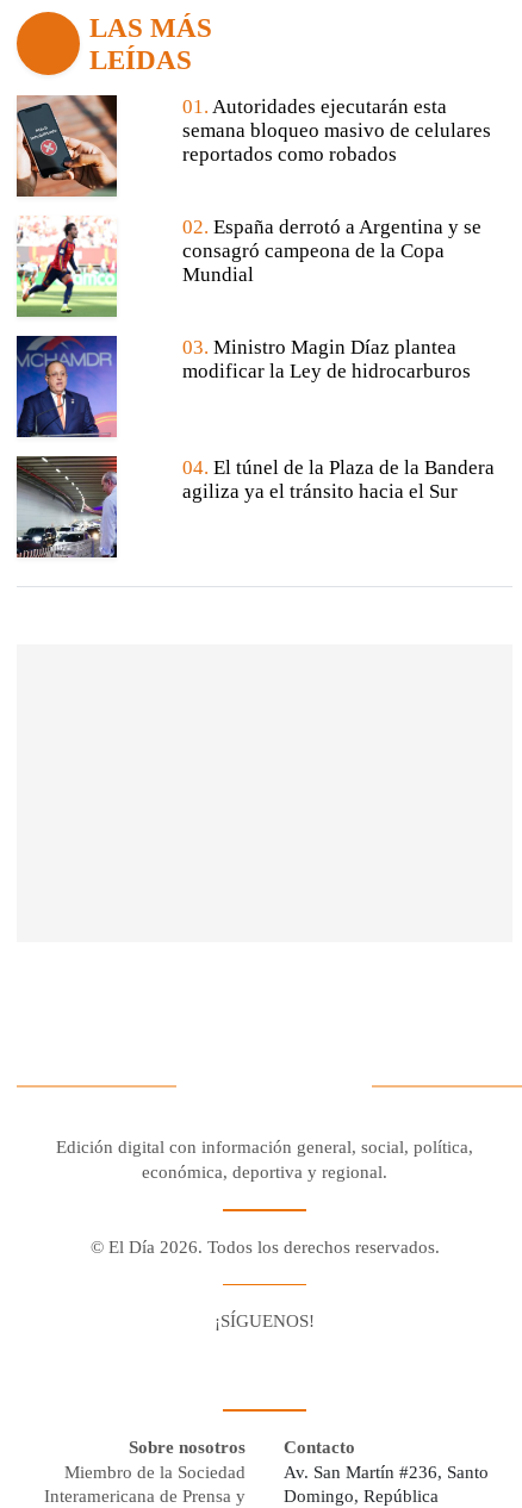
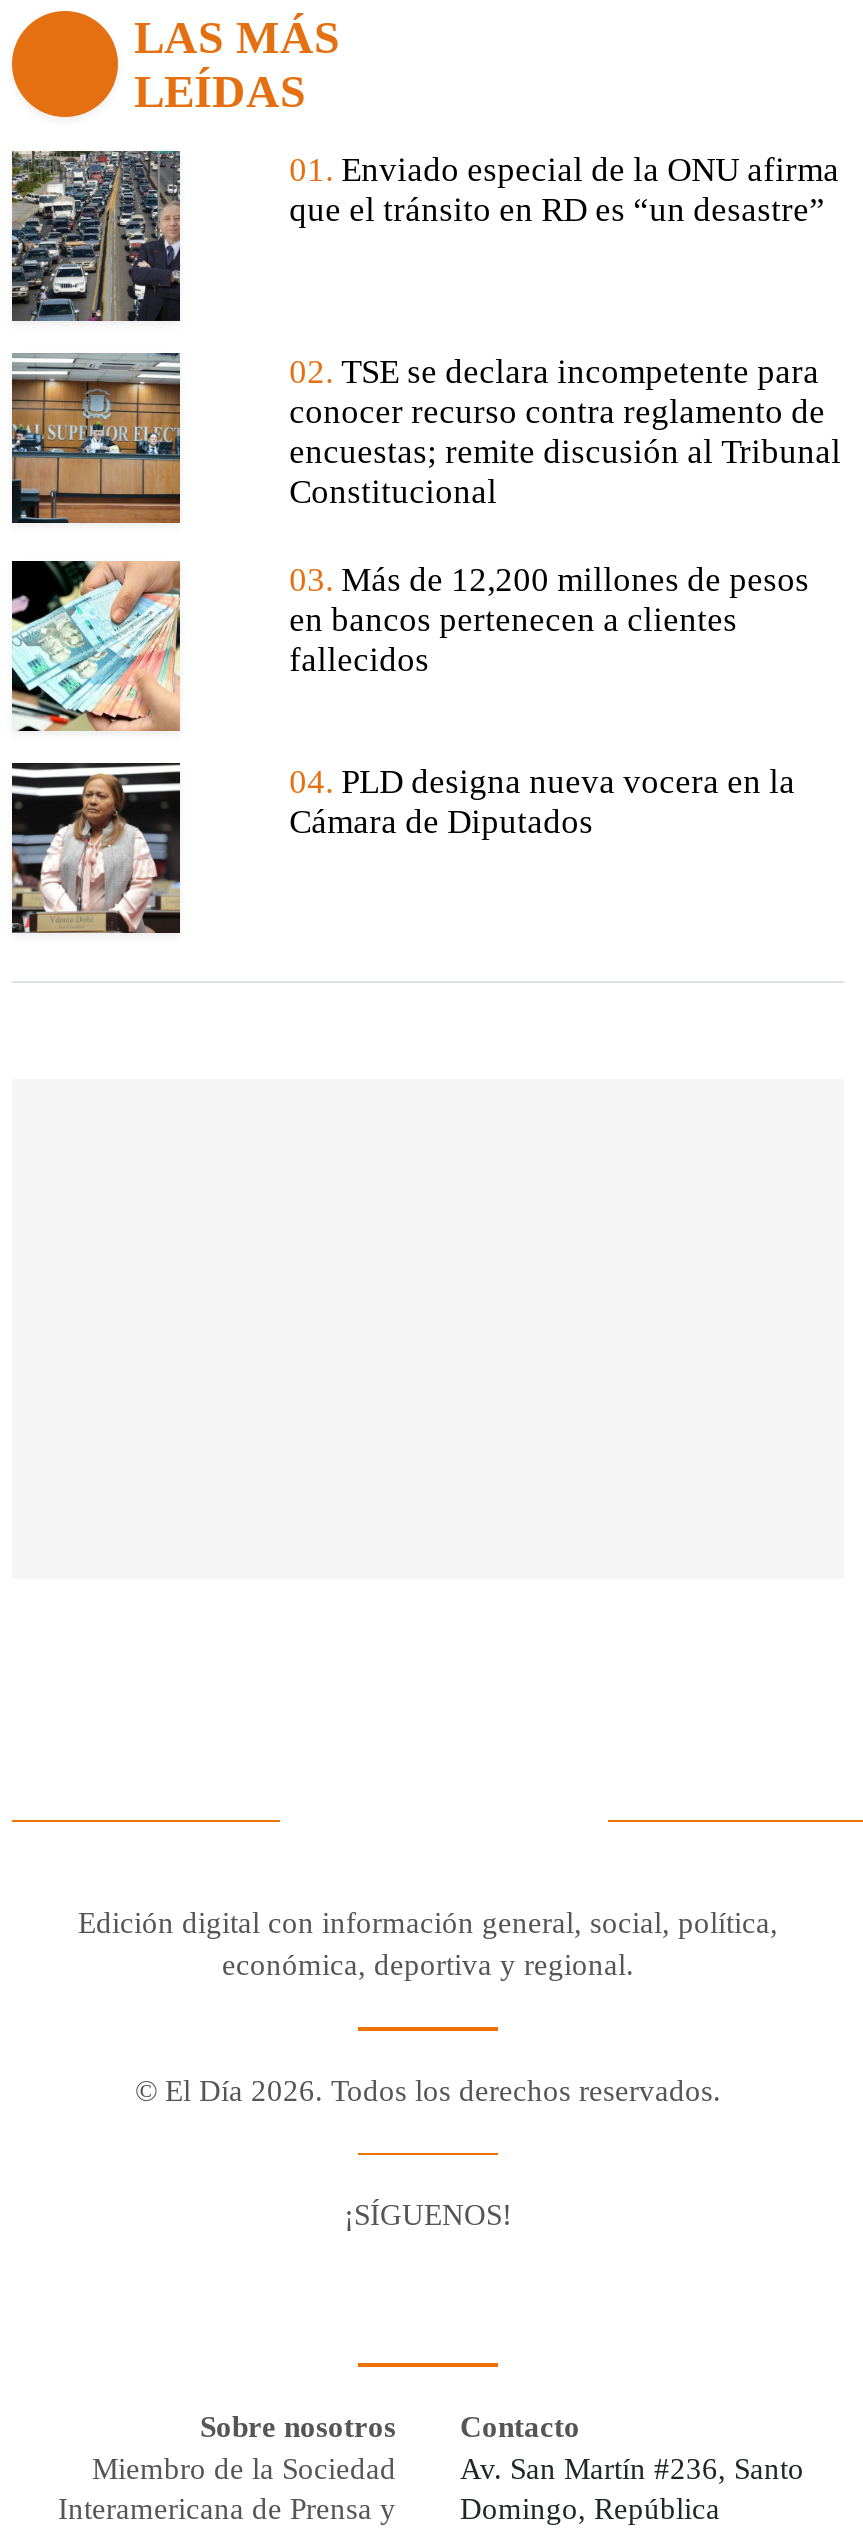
[15,94,118,198] [image] -> [10,149,182,323] [image]
[182,96,491,166] 01. Autoridades ejecutarán esta | semana bloqueo masivo de celulares | reportados como robados -> [289,152,839,230] 01. Enviado especial de la ONU afirma | que el tránsito en RD es “un desastre”
[15,216,118,318] [image] -> [10,351,182,525] [image]
[182,216,481,286] 02. España derrotó a Argentina y se | consagró campeona de la Copa | Mundial -> [289,354,841,512] 02. TSE se declara incompetente para | conocer recurso contra reglamento de | encuestas; remite discusión al Tribunal | Constitucional
[15,335,118,438] [image] -> [10,559,182,733] [image]
[182,336,470,383] 03. Ministro Magin Díaz plantea | modificar la Ley de hidrocarburos -> [289,562,809,680] 03. Más de 12,200 millones de pesos | en bancos pertenecen a clientes | fallecidos
[15,456,118,557] [image] -> [12,763,182,935] [image]
[182,457,494,503] 04. El túnel de la Plaza de la Bandera | agiliza ya el tránsito hacia el Sur -> [289,764,795,842] 04. PLD designa nueva vocera en la | Cámara de Diputados

